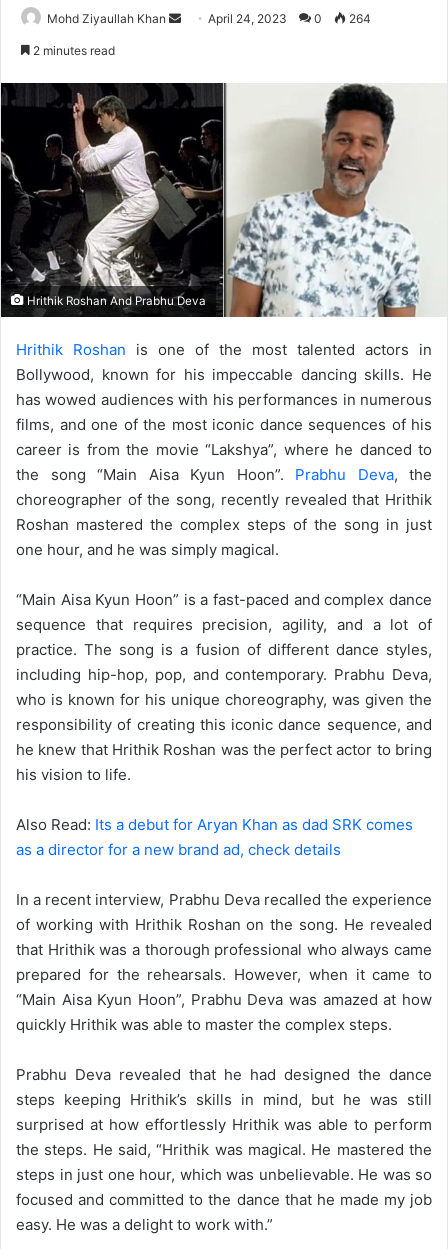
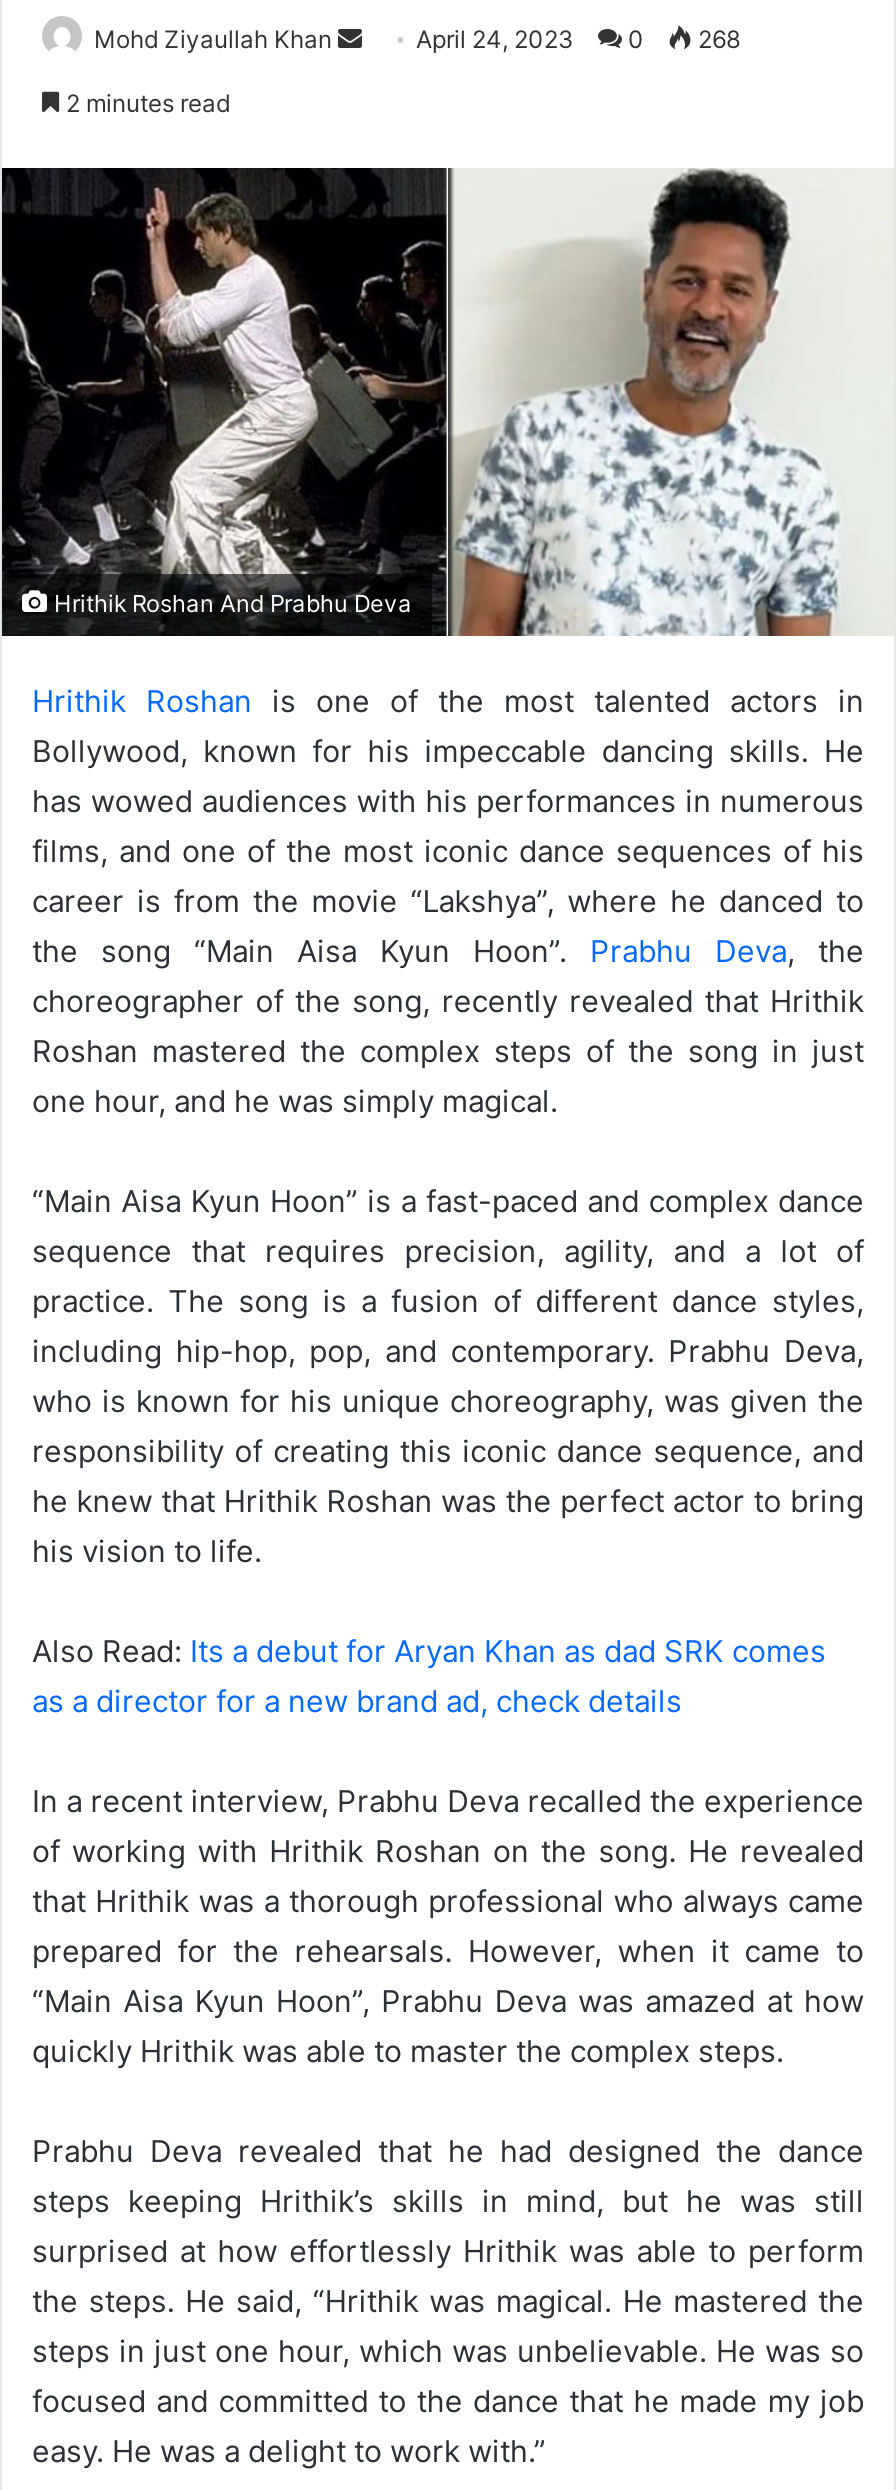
[346,11,371,26] 264 -> [692,24,740,54] 268

